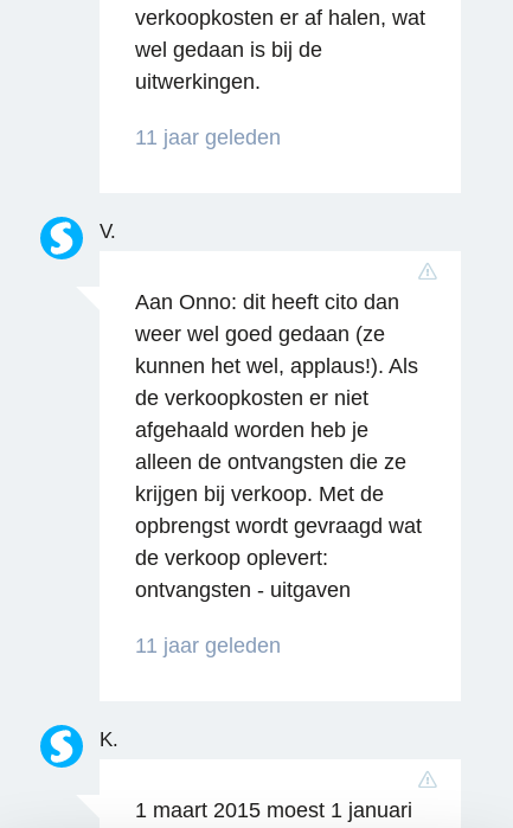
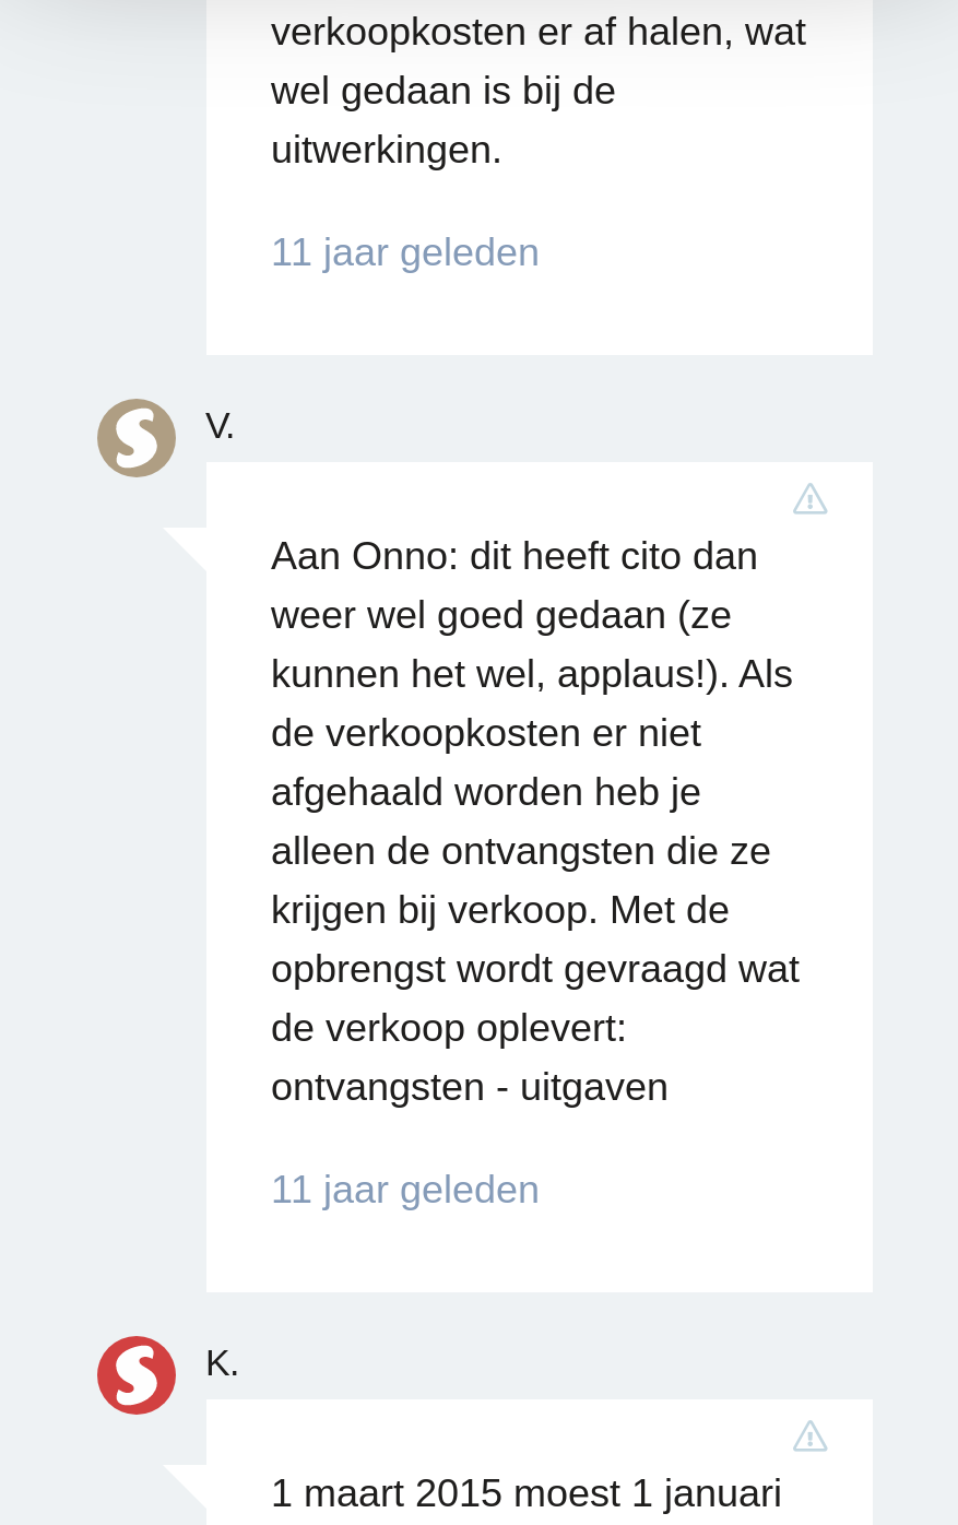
[39,216,84,261] [image] -> [95,397,178,480] [image]
[39,724,84,769] [image] -> [95,1334,178,1417] [image]

